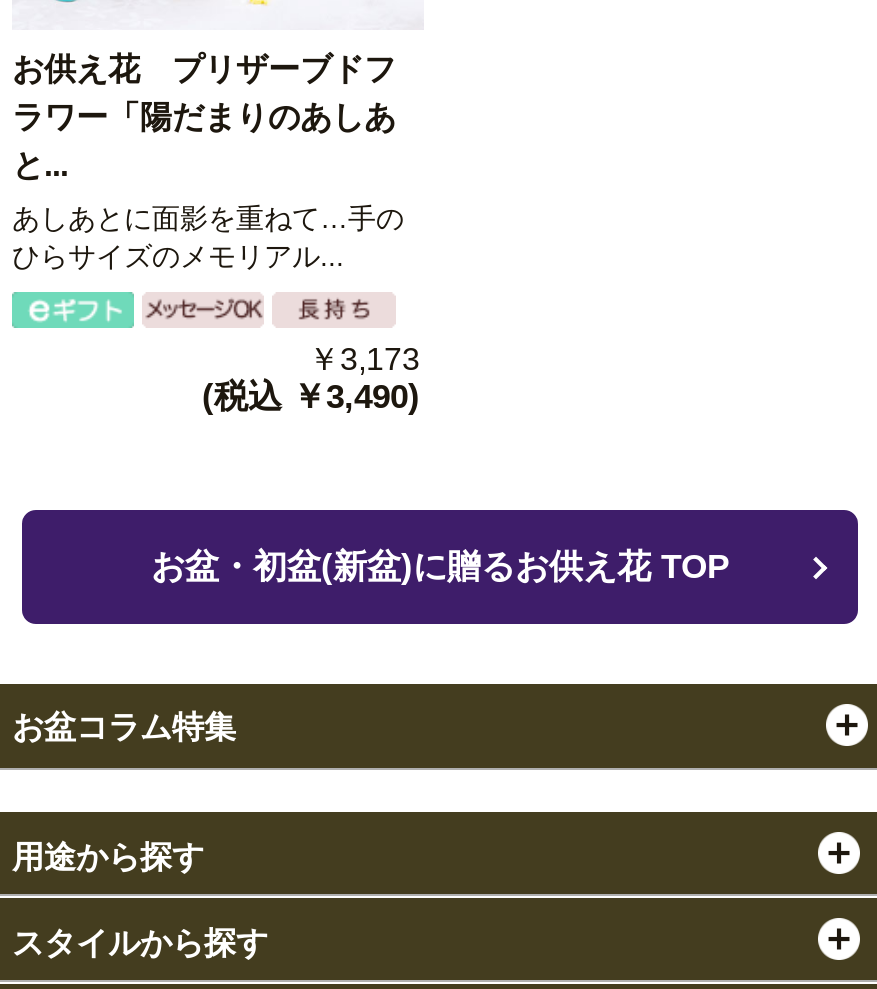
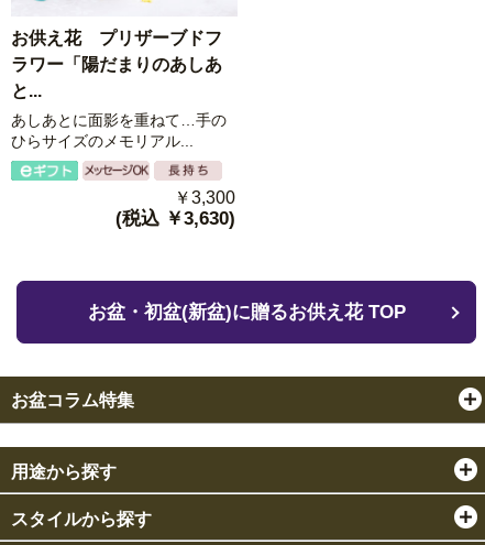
[308,342,420,376] ￥3,173 -> [174,188,235,207] ￥3,300
[202,378,420,416] (税込 ￥3,490) -> [115,208,235,229] (税込 ￥3,630)

